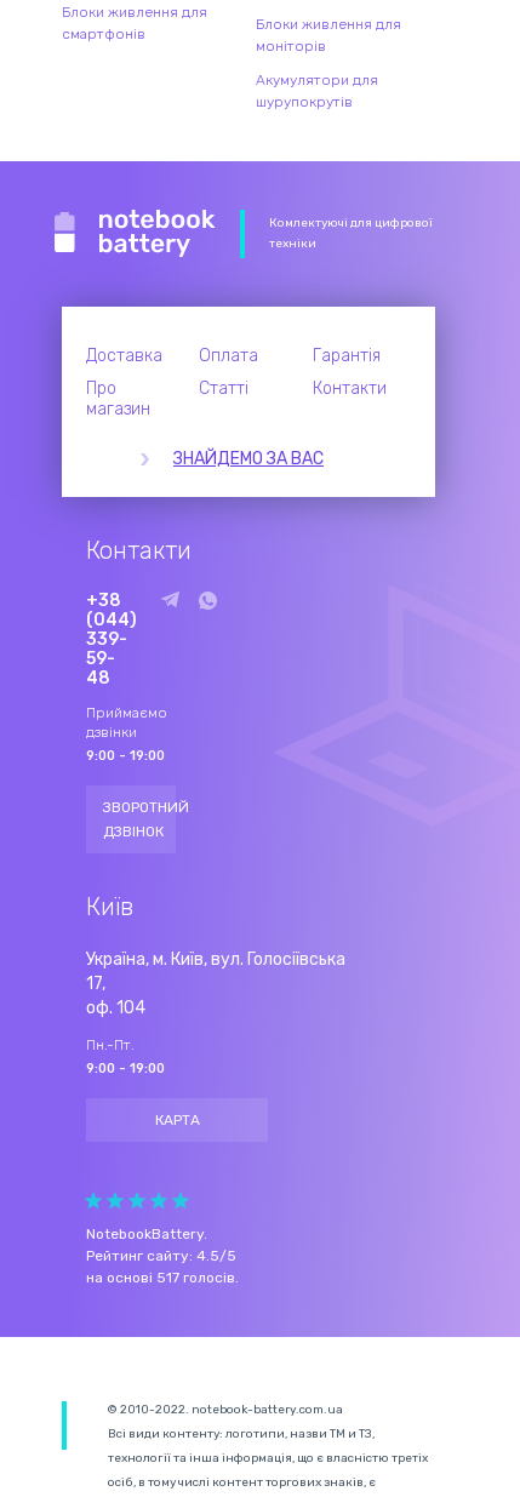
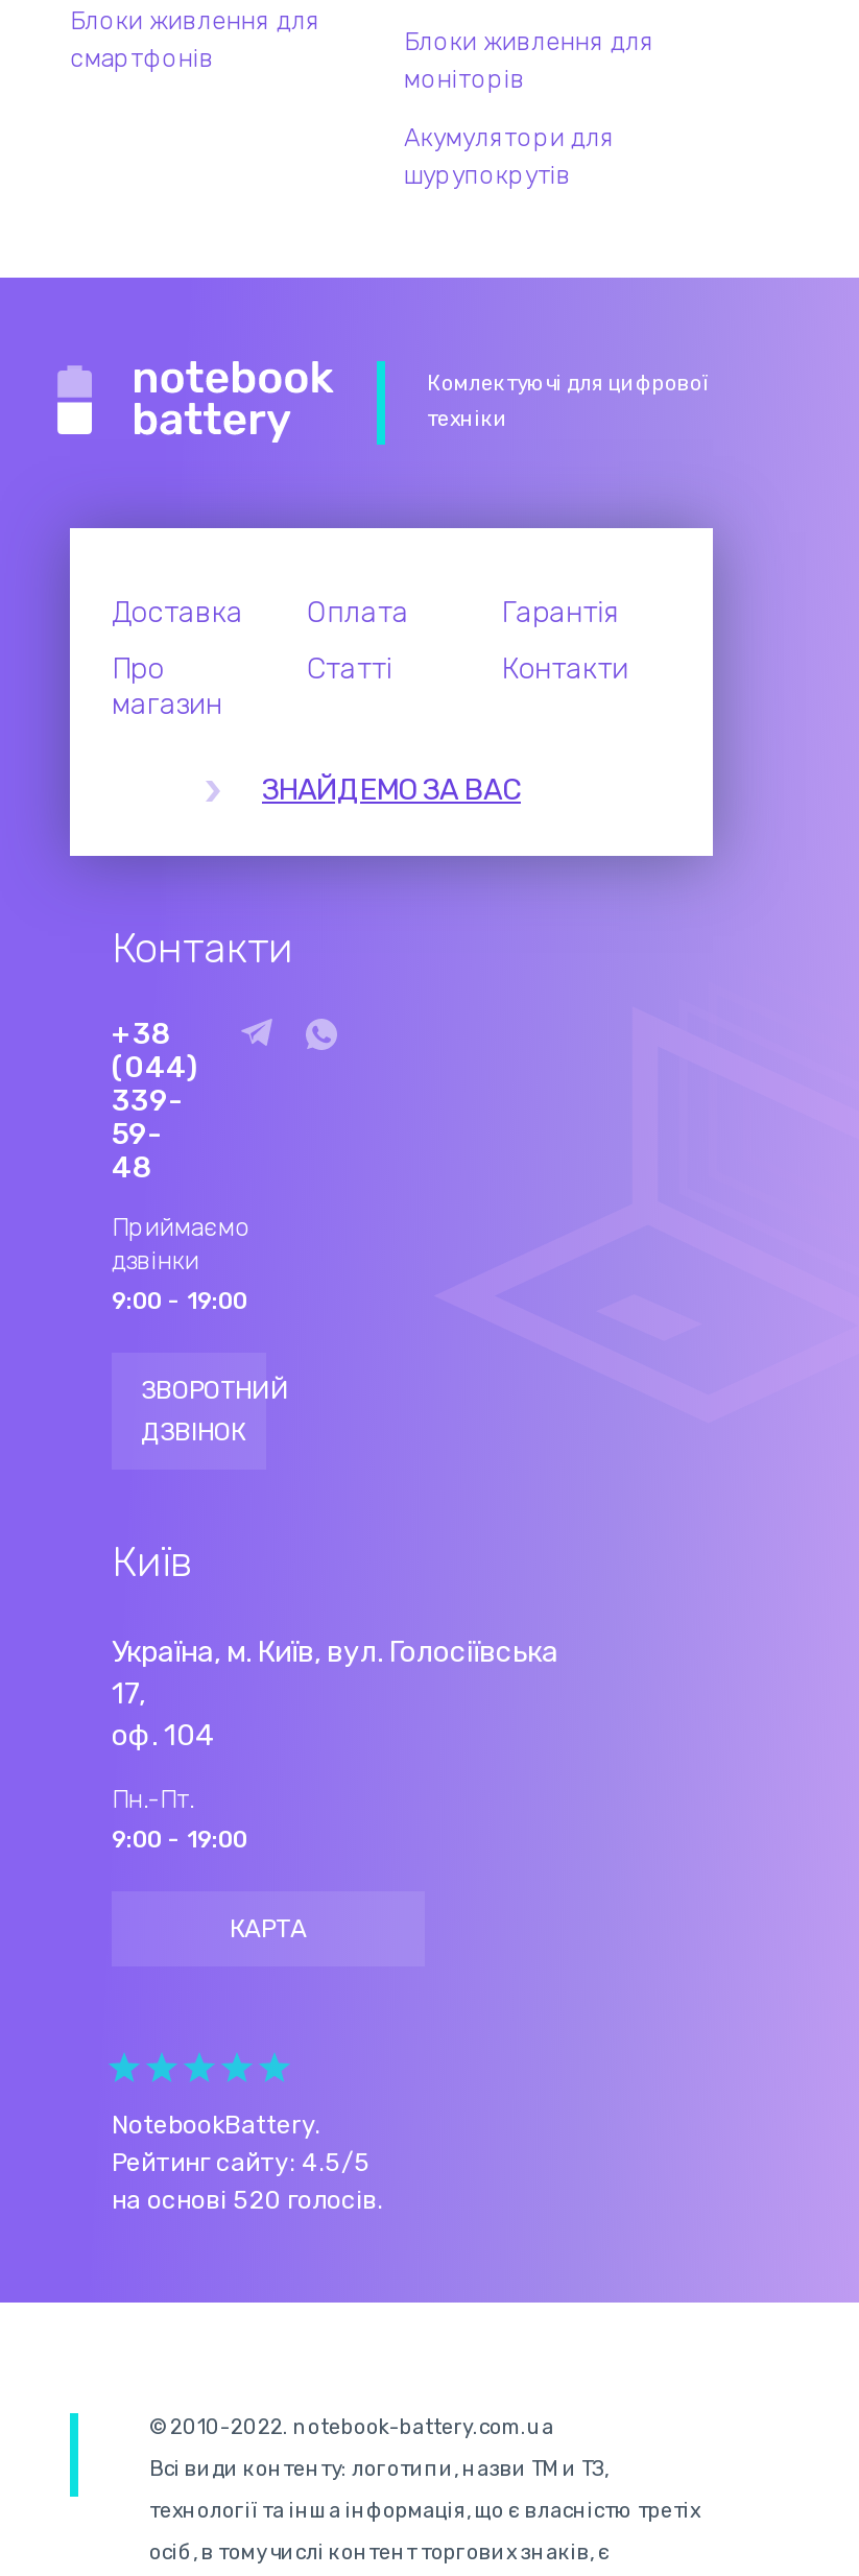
[86,1269,239,1286] на основі 517 голосів. -> [112,2186,383,2215] на основі 520 голосів.

